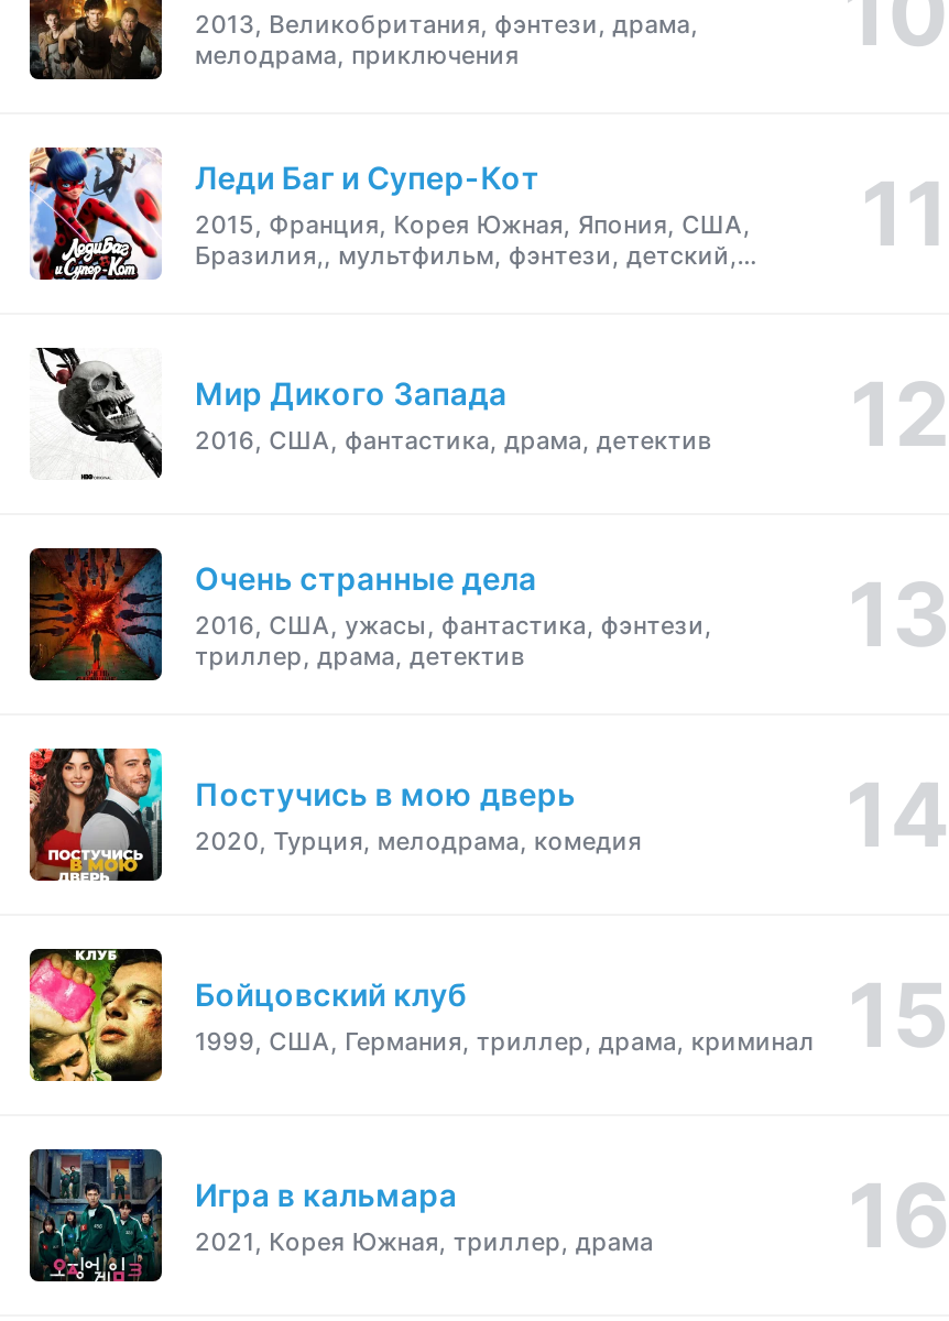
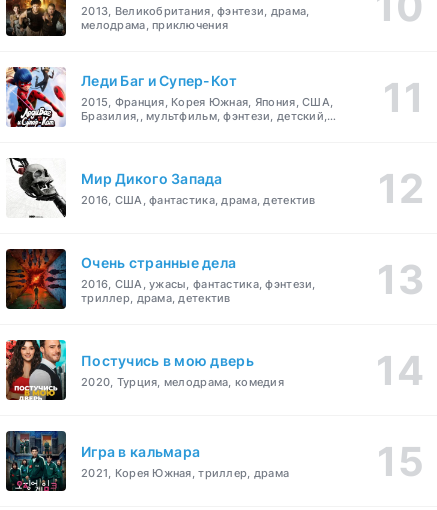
[28,947,815,1083] [image] | Бойцовский клуб | 1999, США, Германия, триллер, драма, криминал -> none

